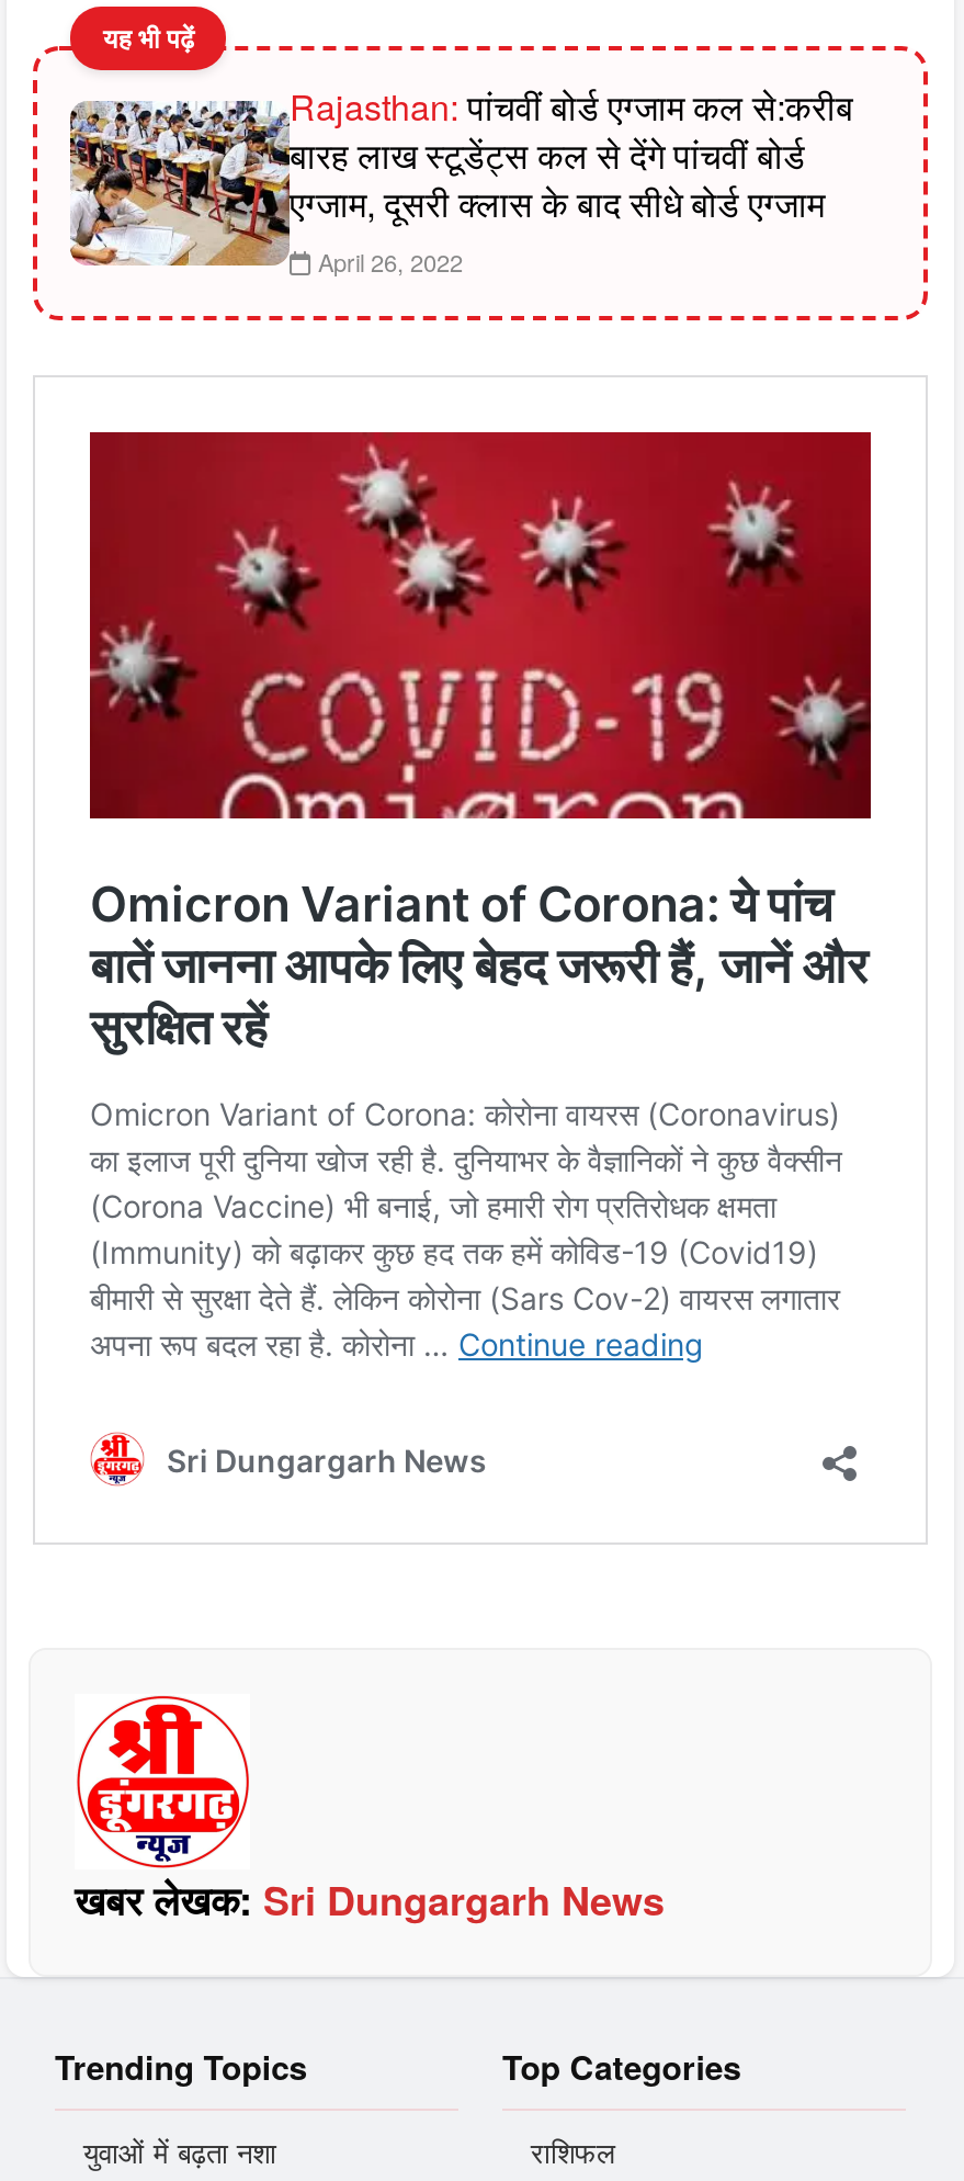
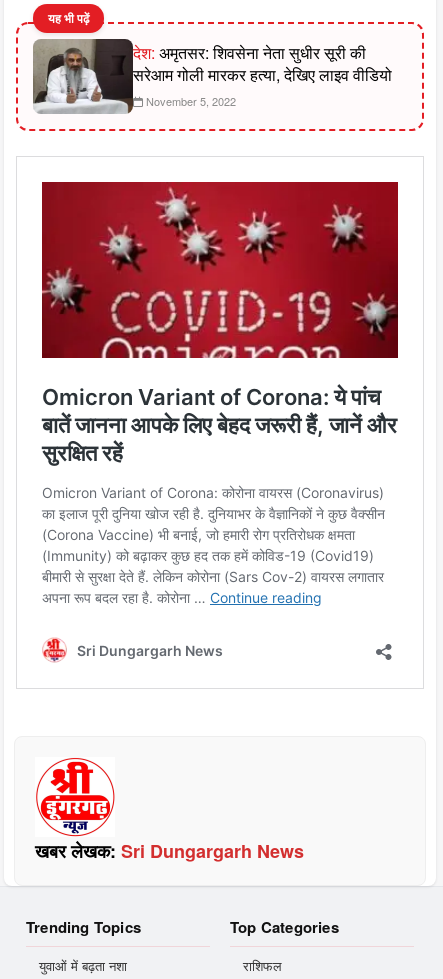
[70,81,853,278] [image] | Rajasthan: पांचवीं बोर्ड एग्जाम कल से:करीब | बारह लाख स्टूडेंट्स कल से देंगे पांचवीं बोर्ड | एग्जाम, दूसरी क्लास के बाद सीधे बोर्ड एग्जाम | April 26, 2022 -> [33,38,392,114] [image] | देश: अमृतसर: शिवसेना नेता सुधीर सूरी की | सरेआम गोली मारकर हत्या, देखिए लाइव वीडियो | November 5, 2022

